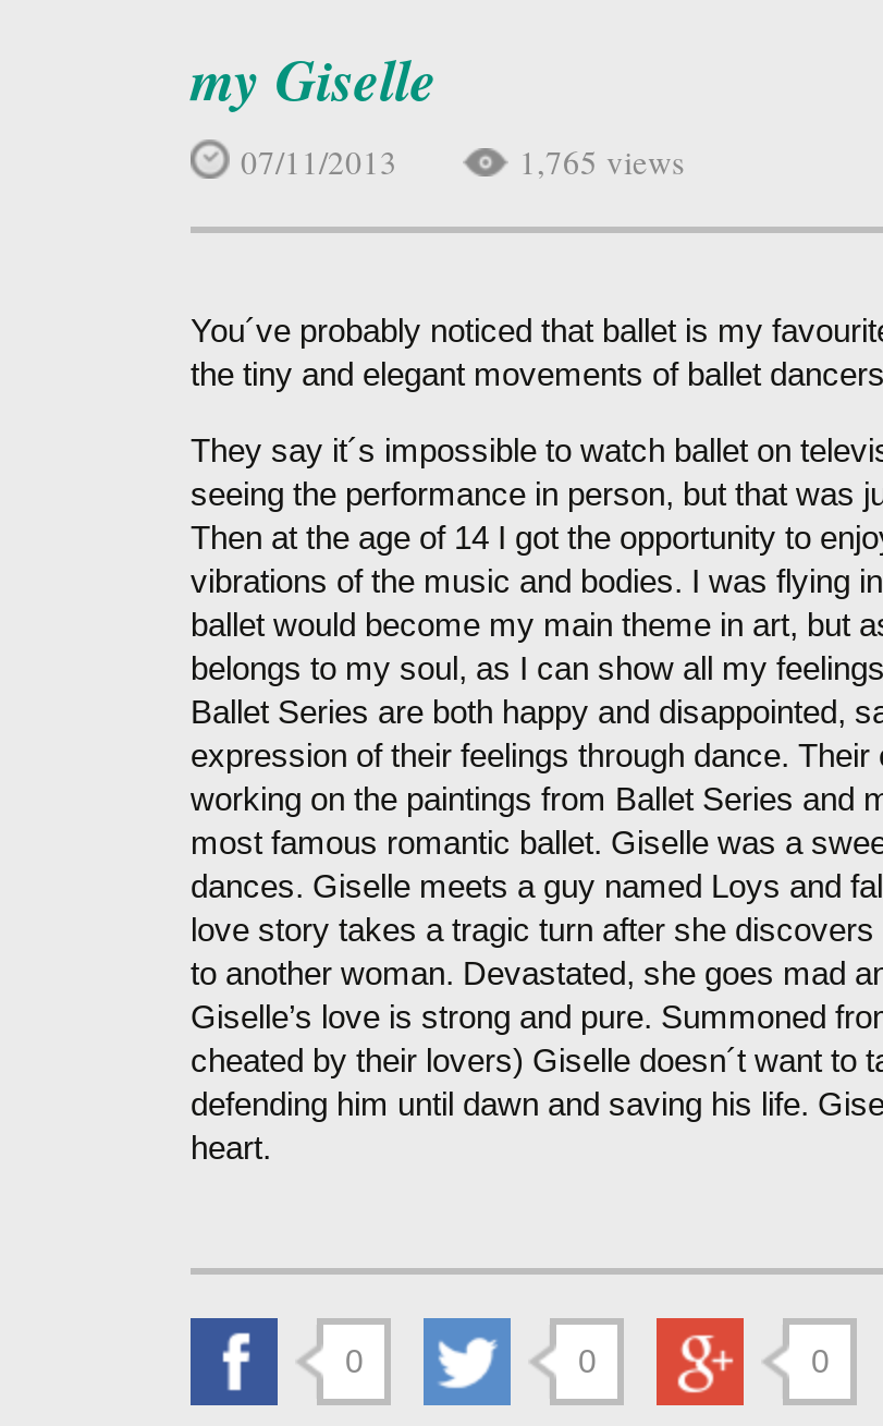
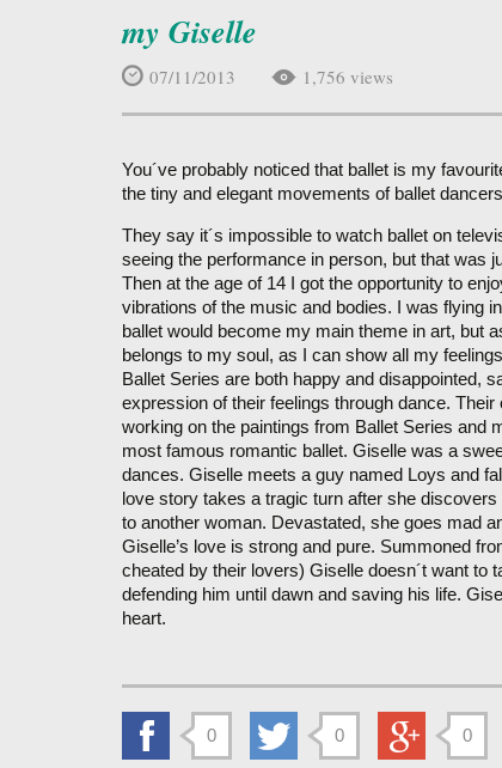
[519,140,685,184] 1,765 views -> [302,65,393,89] 1,756 views

